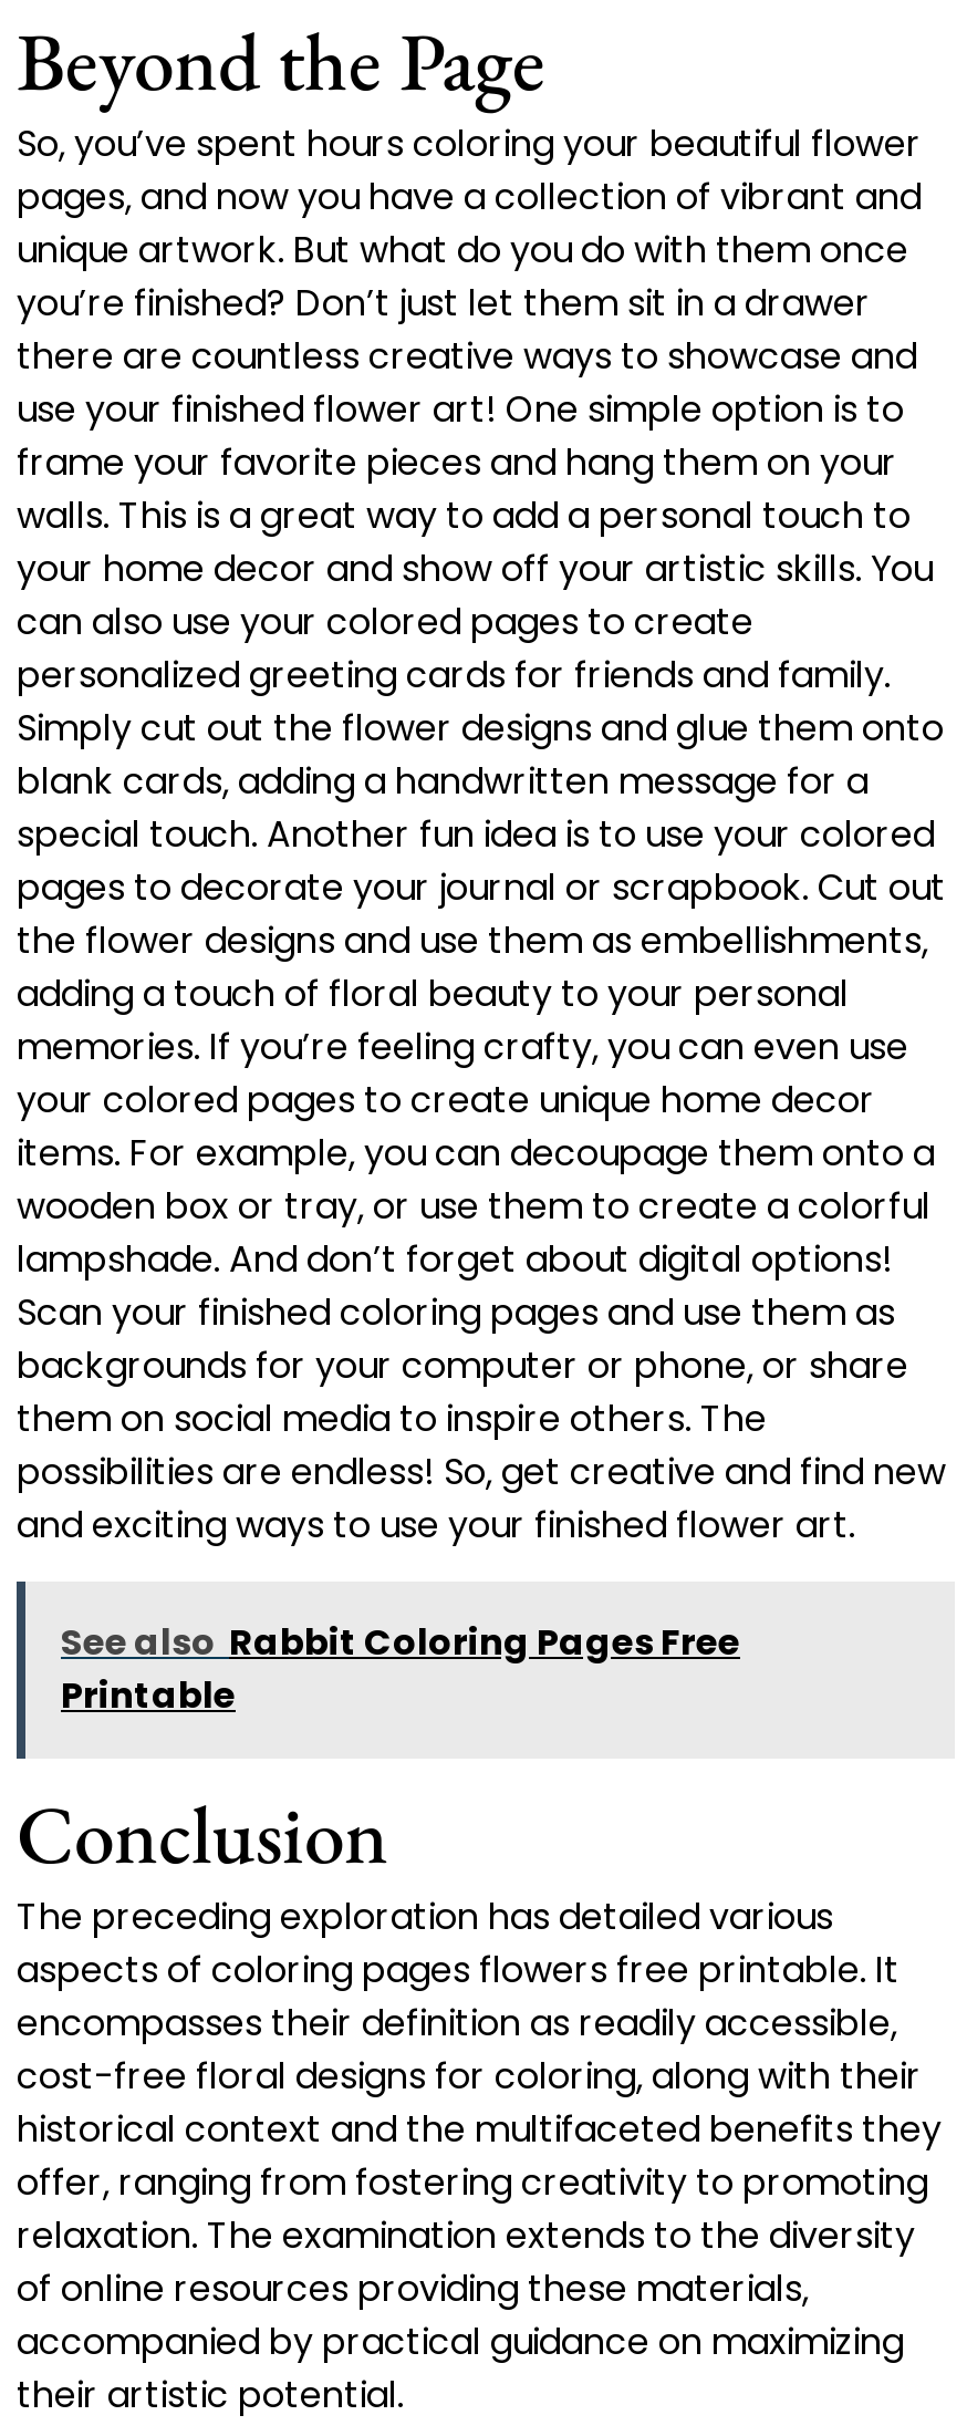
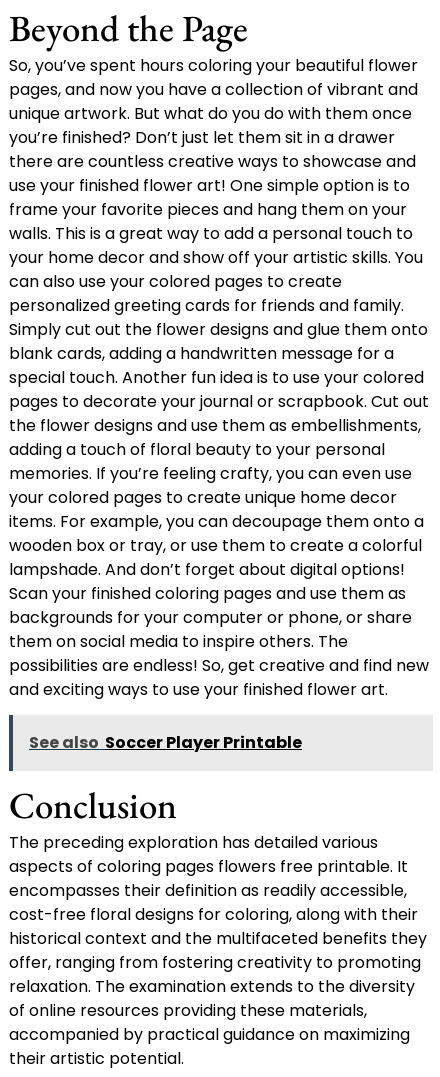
[61,1617,740,1721] See also Rabbit Coloring Pages Free | Printable -> [29,731,302,754] See also Soccer Player Printable

